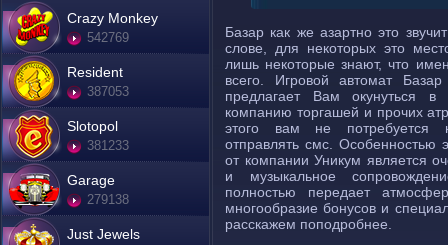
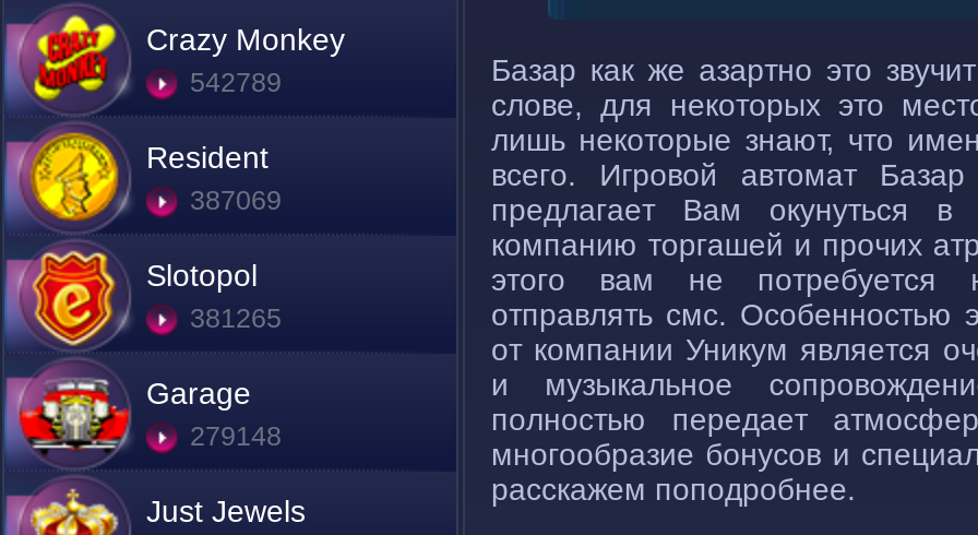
[87,31,129,45] 542769 -> [190,67,282,97] 542789
[87,85,129,99] 387053 -> [190,185,282,215] 387069
[87,139,129,153] 381233 -> [190,303,282,333] 381265
[87,193,129,207] 279138 -> [190,421,282,451] 279148

